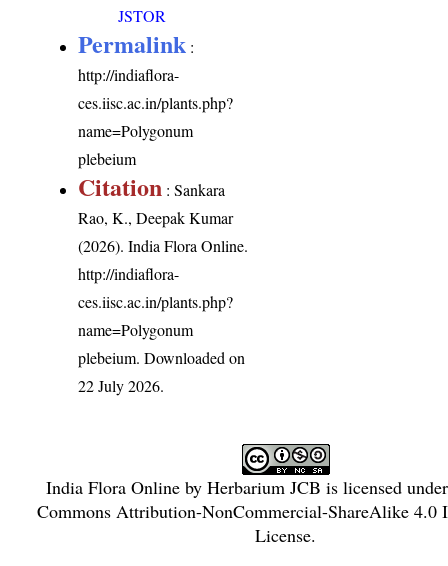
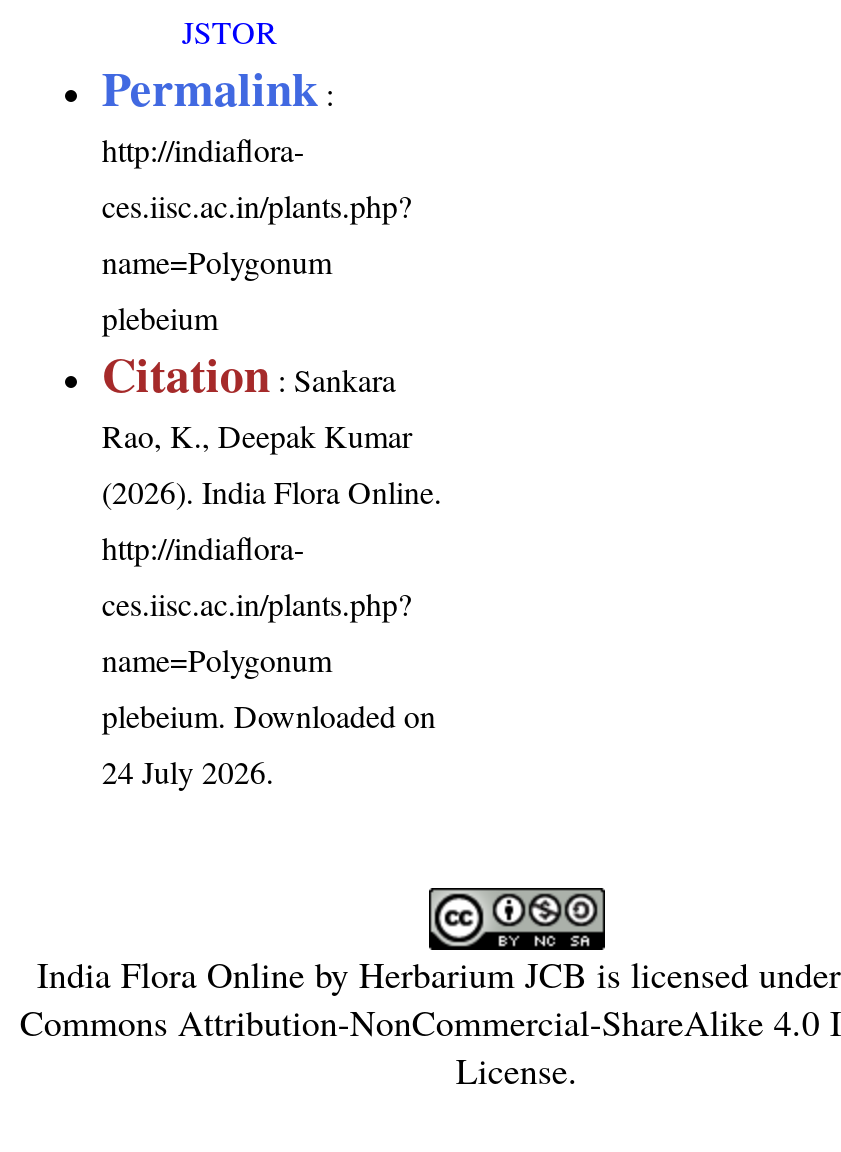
[78,375,164,396] 22 July 2026. -> [102,750,274,792] 24 July 2026.

